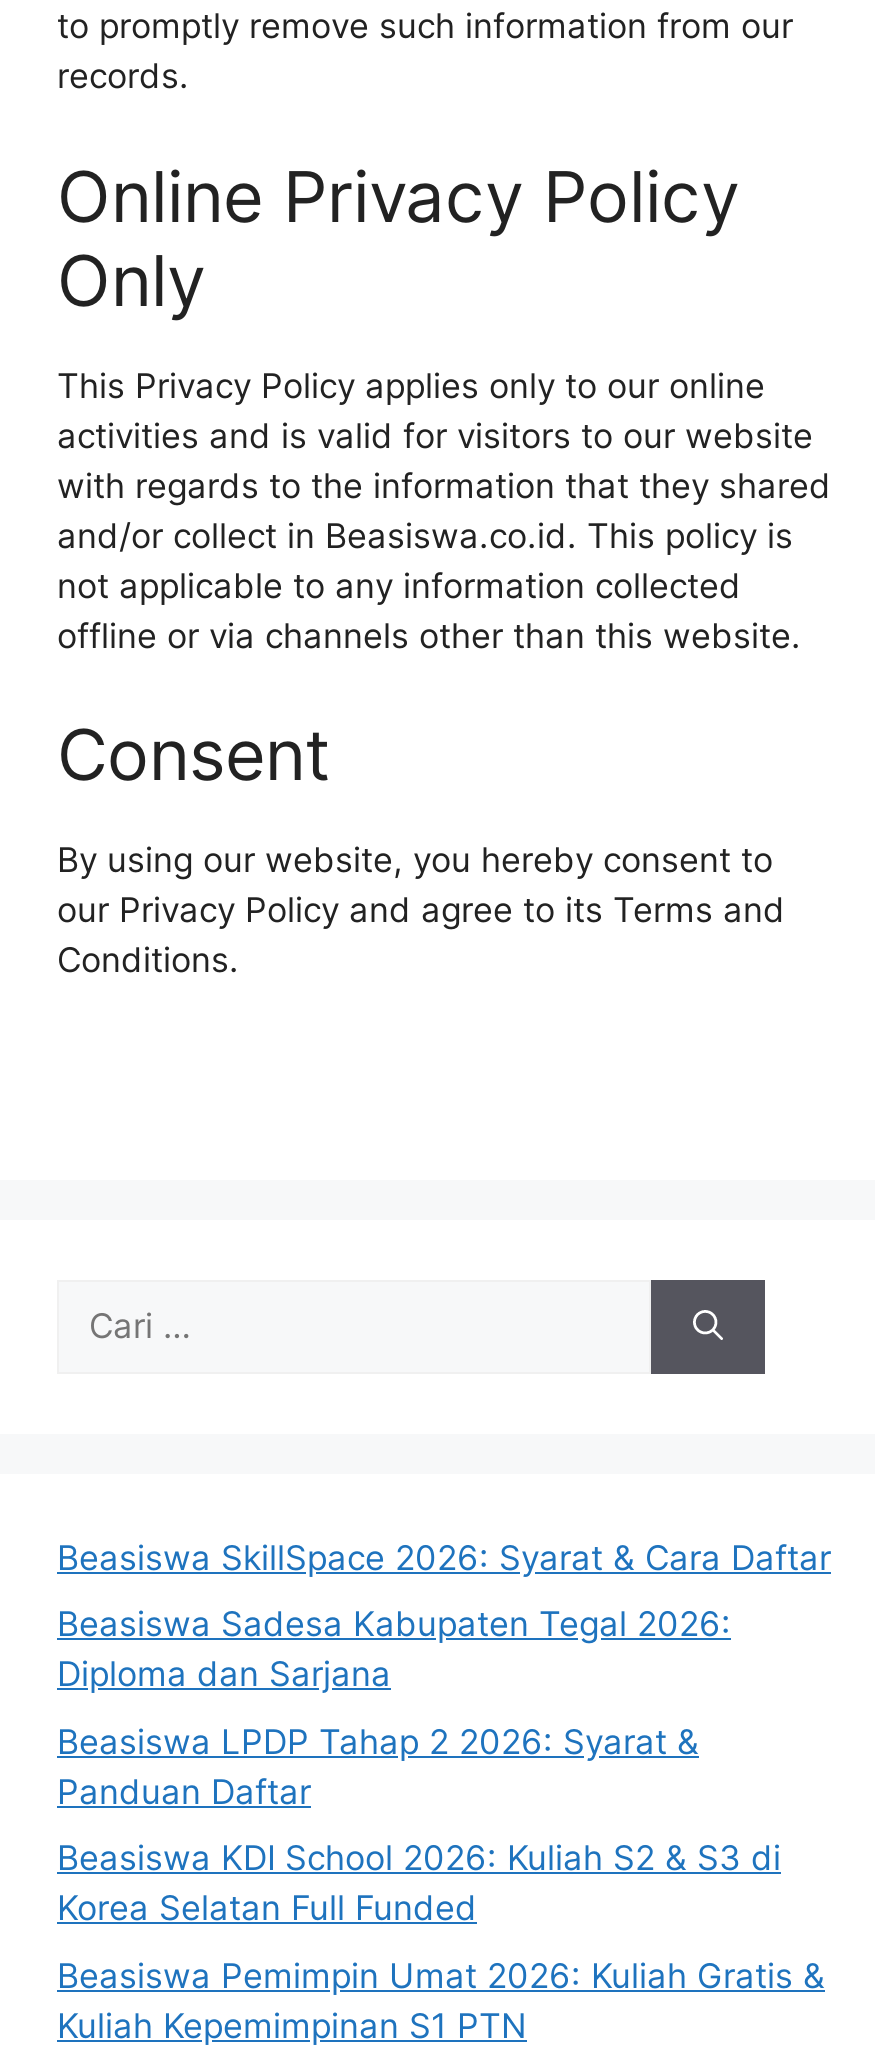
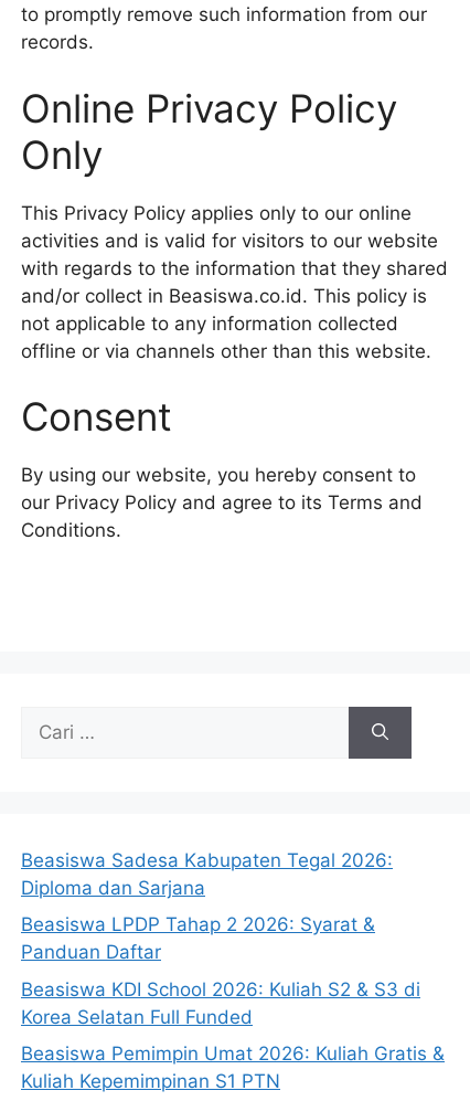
[57,1537,831,1577] Beasiswa SkillSpace 2026: Syarat & Cara Daftar -> none

